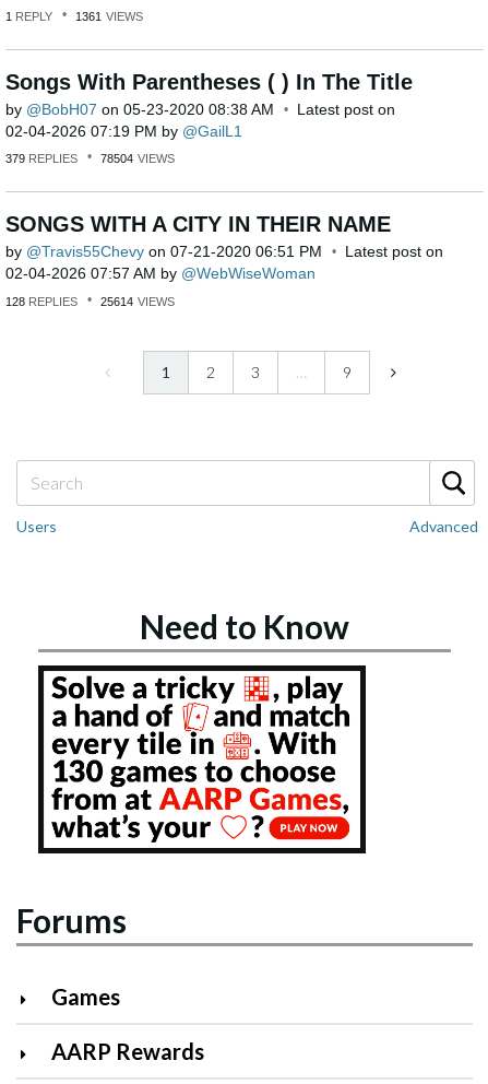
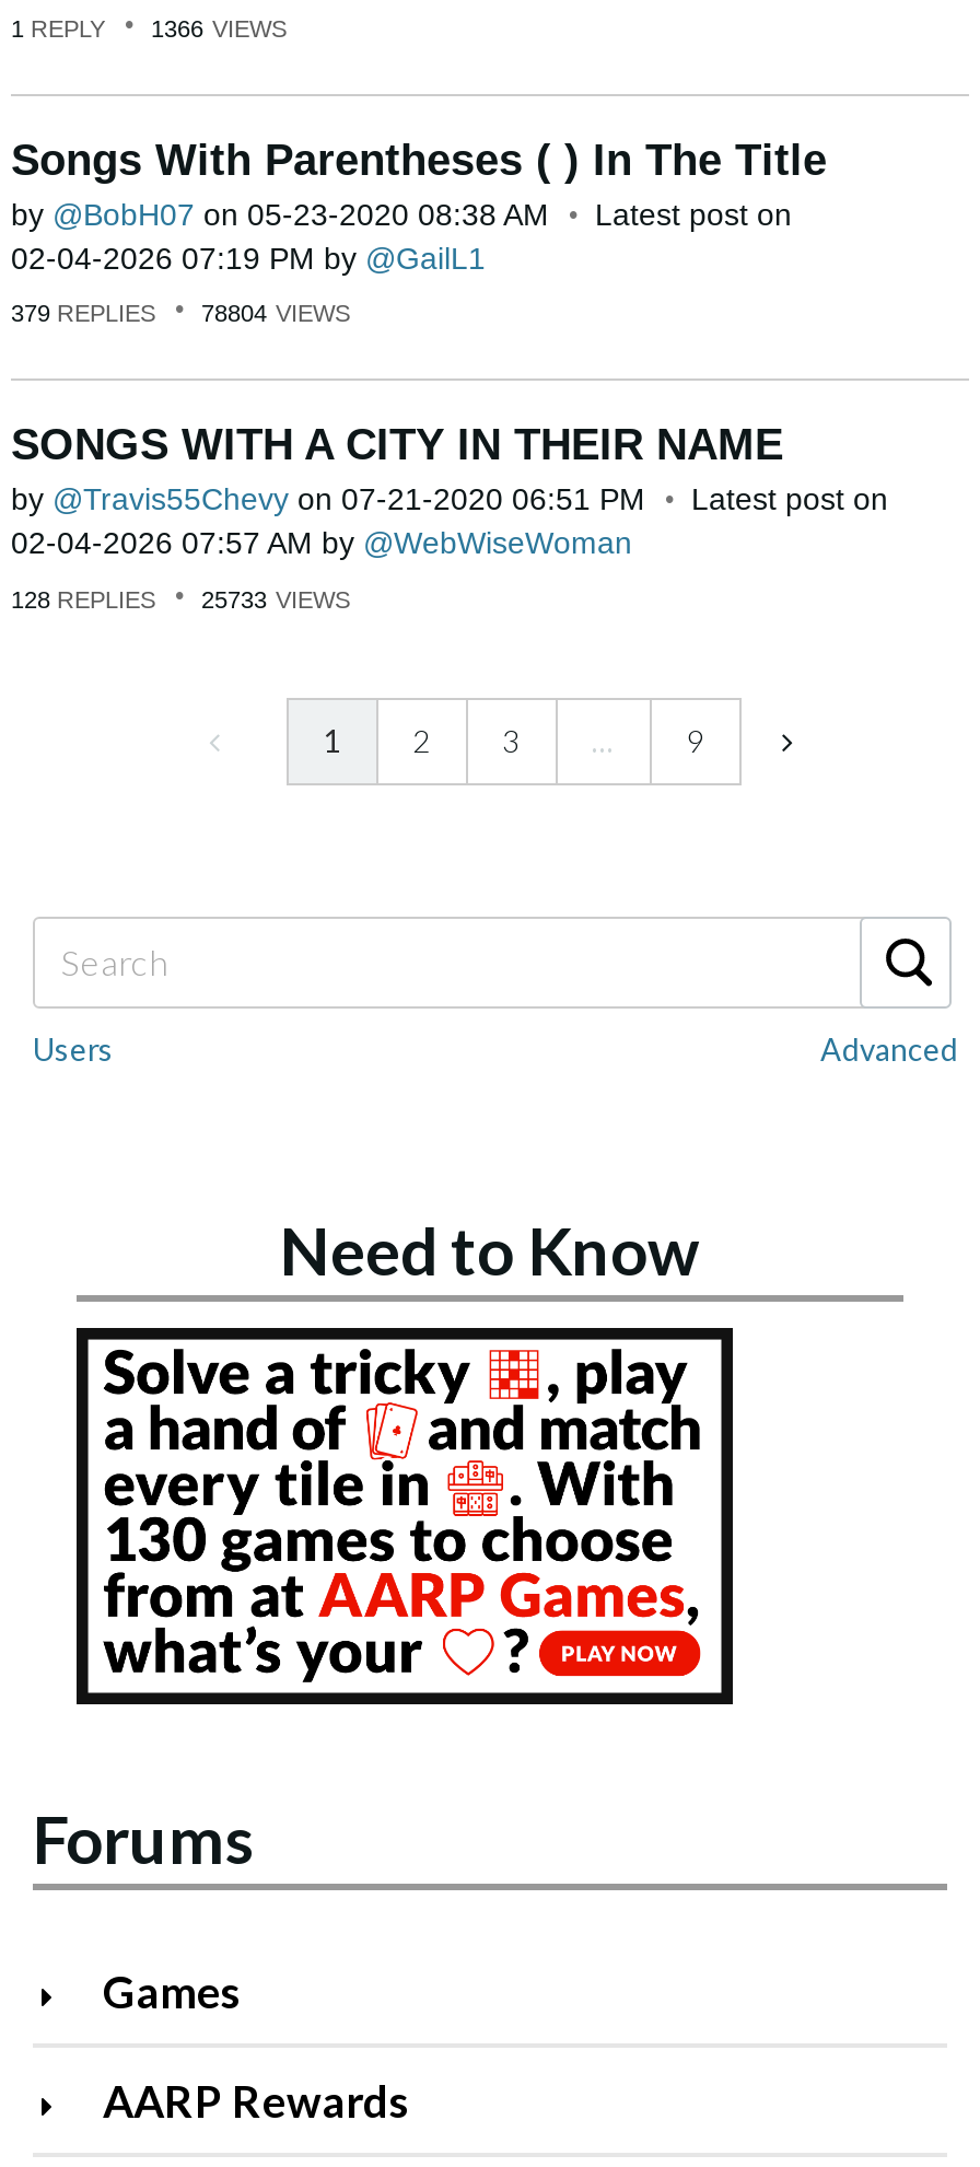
[5,10,143,23] 1 REPLY 1361 VIEWS -> [11,15,287,41] 1 REPLY 1366 VIEWS
[5,152,175,165] 379 REPLIES 78504 VIEWS -> [11,300,350,326] 379 REPLIES 78804 VIEWS
[5,295,175,308] 128 REPLIES 25614 VIEWS -> [11,586,350,612] 128 REPLIES 25733 VIEWS

